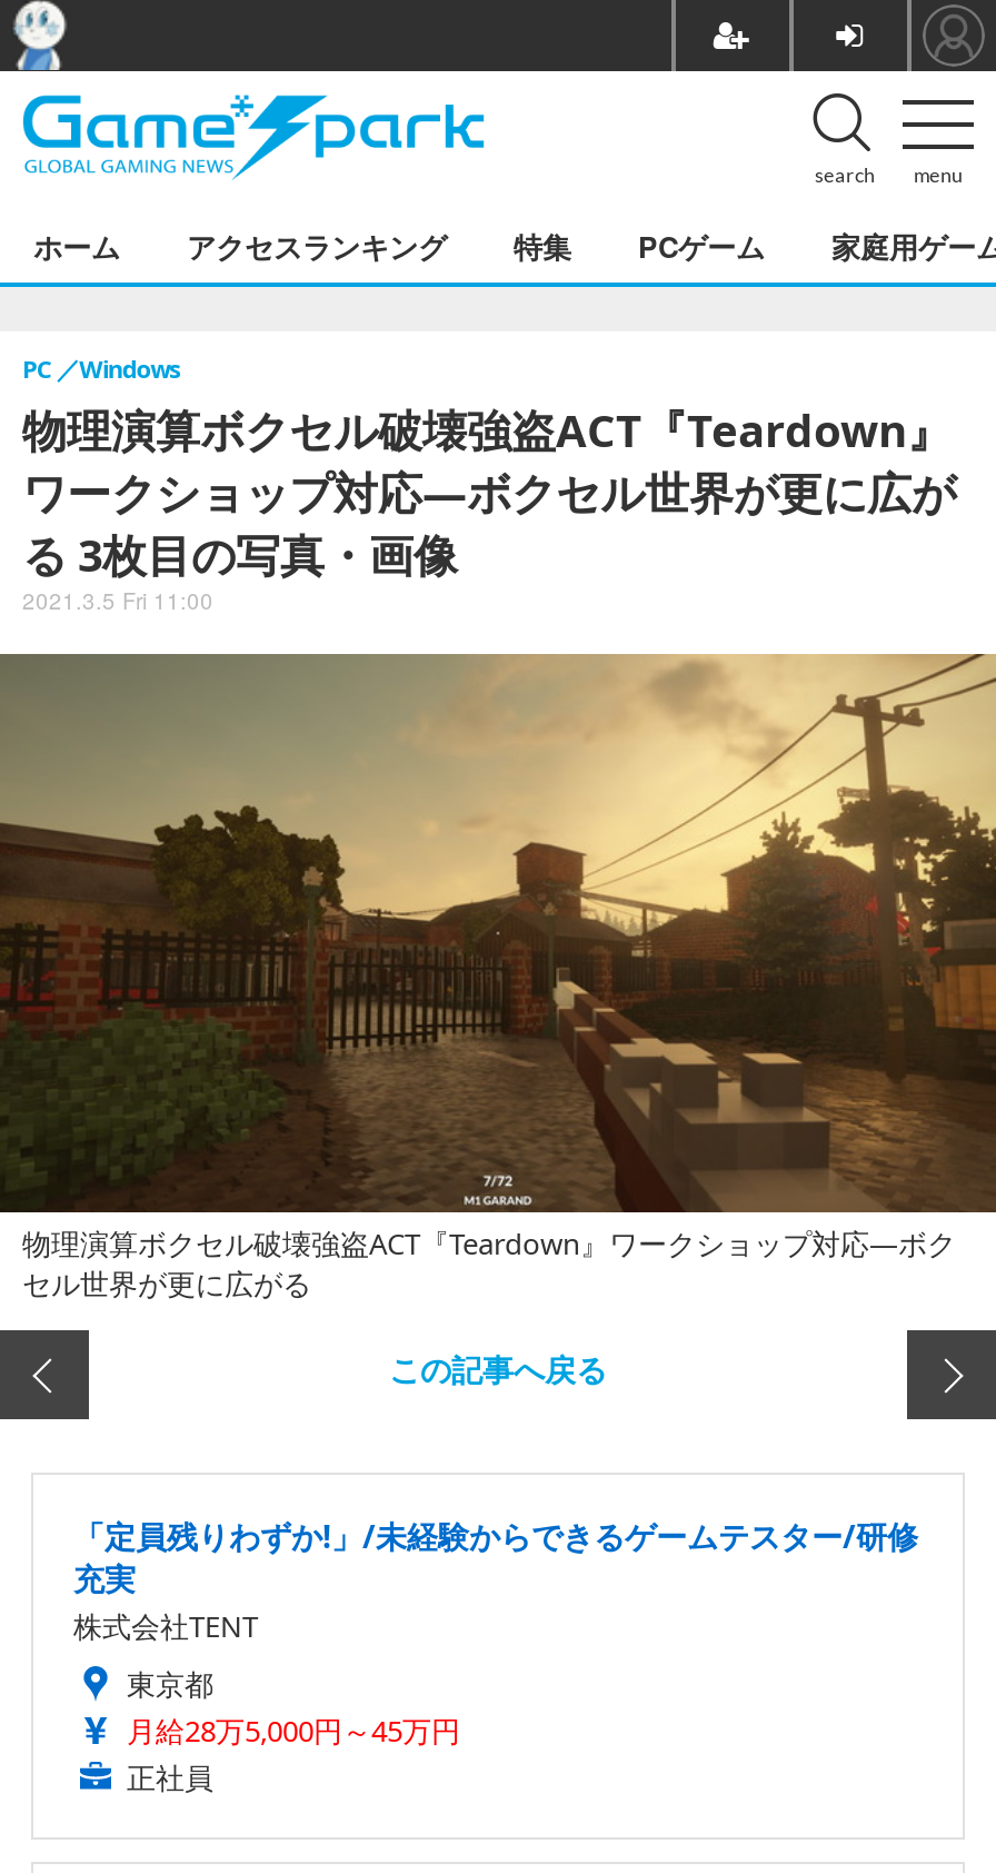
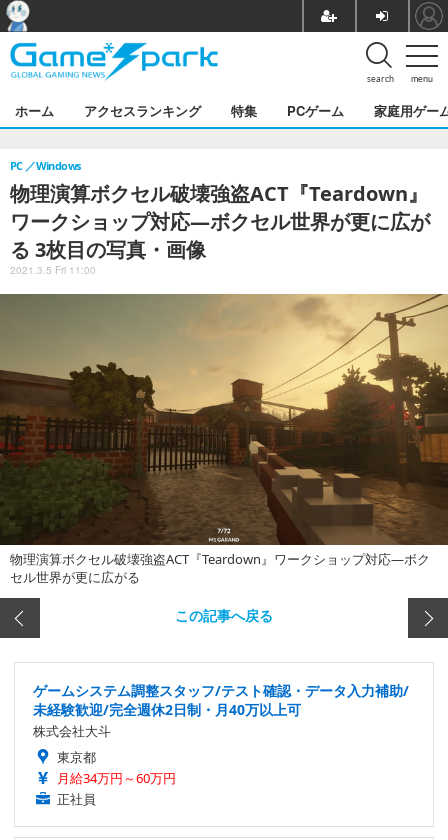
[73,1516,918,1647] 「定員残りわずか!」/未経験からできるゲームテスター/研修 | 充実 | 株式会社TENT -> [33,681,409,740] ゲームシステム調整スタッフ/テスト確認・データ入力補助/ | 未経験歓迎/完全週休2日制・月40万以上可 | 株式会社大斗
[127,1712,460,1752] 月給28万5,000円～45万円 -> [57,769,176,787] 月給34万円～60万円

